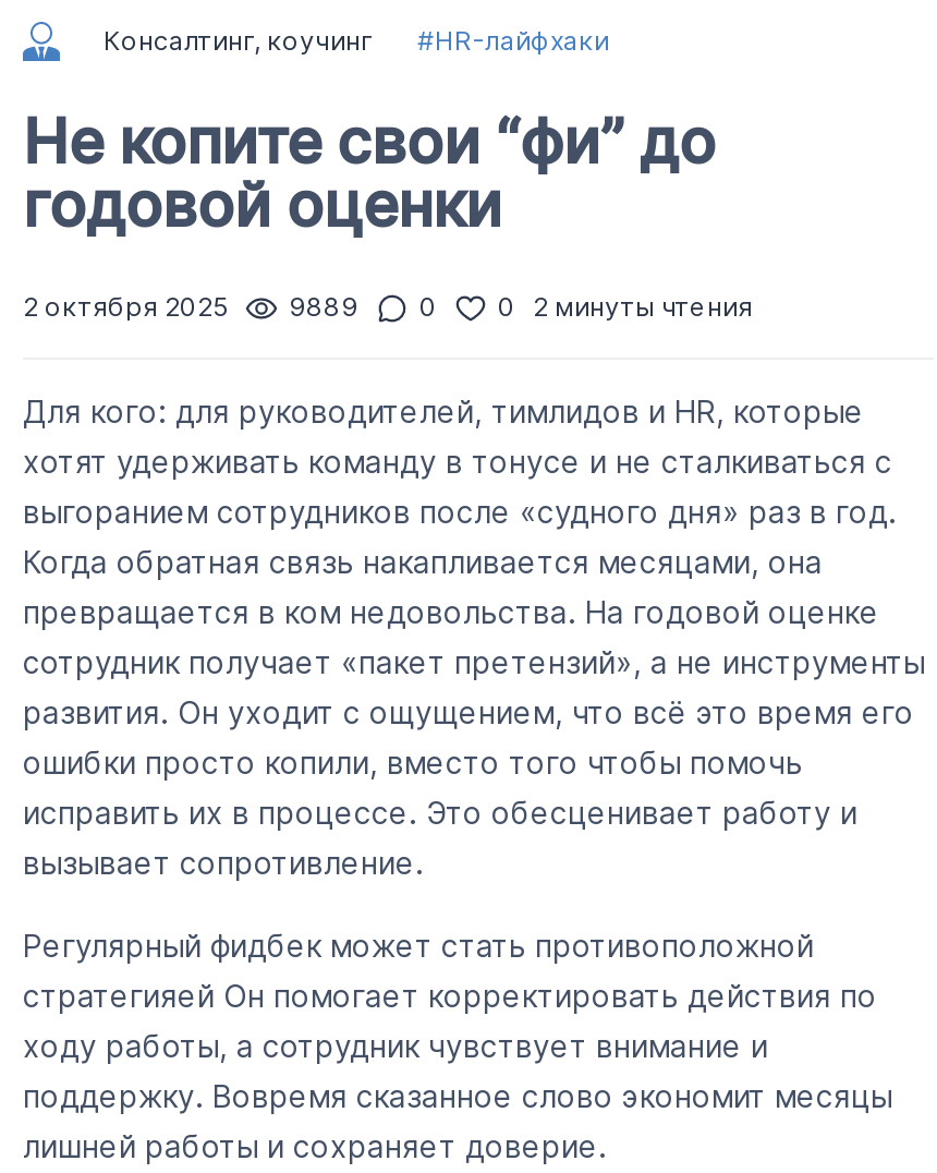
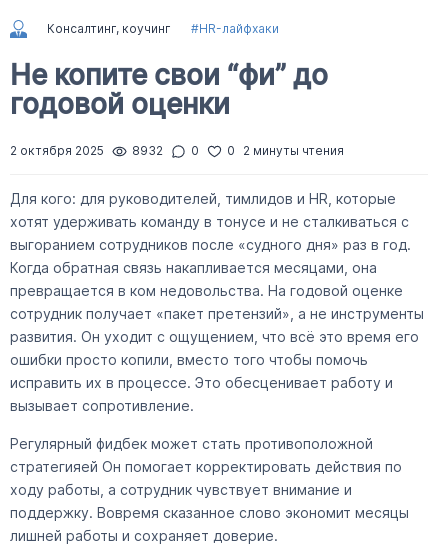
[23,290,753,323] 2 октября 2025 9889 0 0 2 минуты чтения -> [10,143,344,158] 2 октября 2025 8932 0 0 2 минуты чтения

